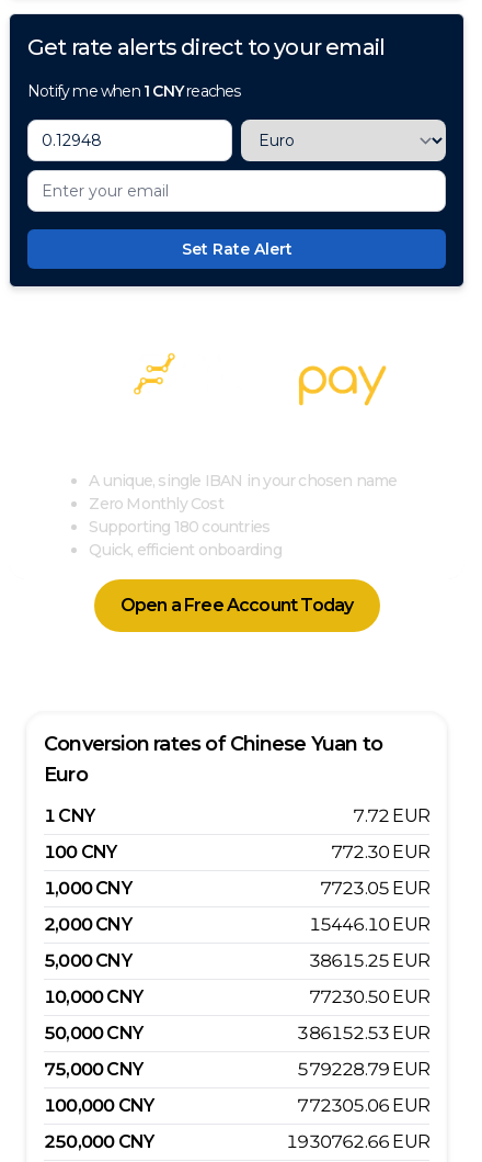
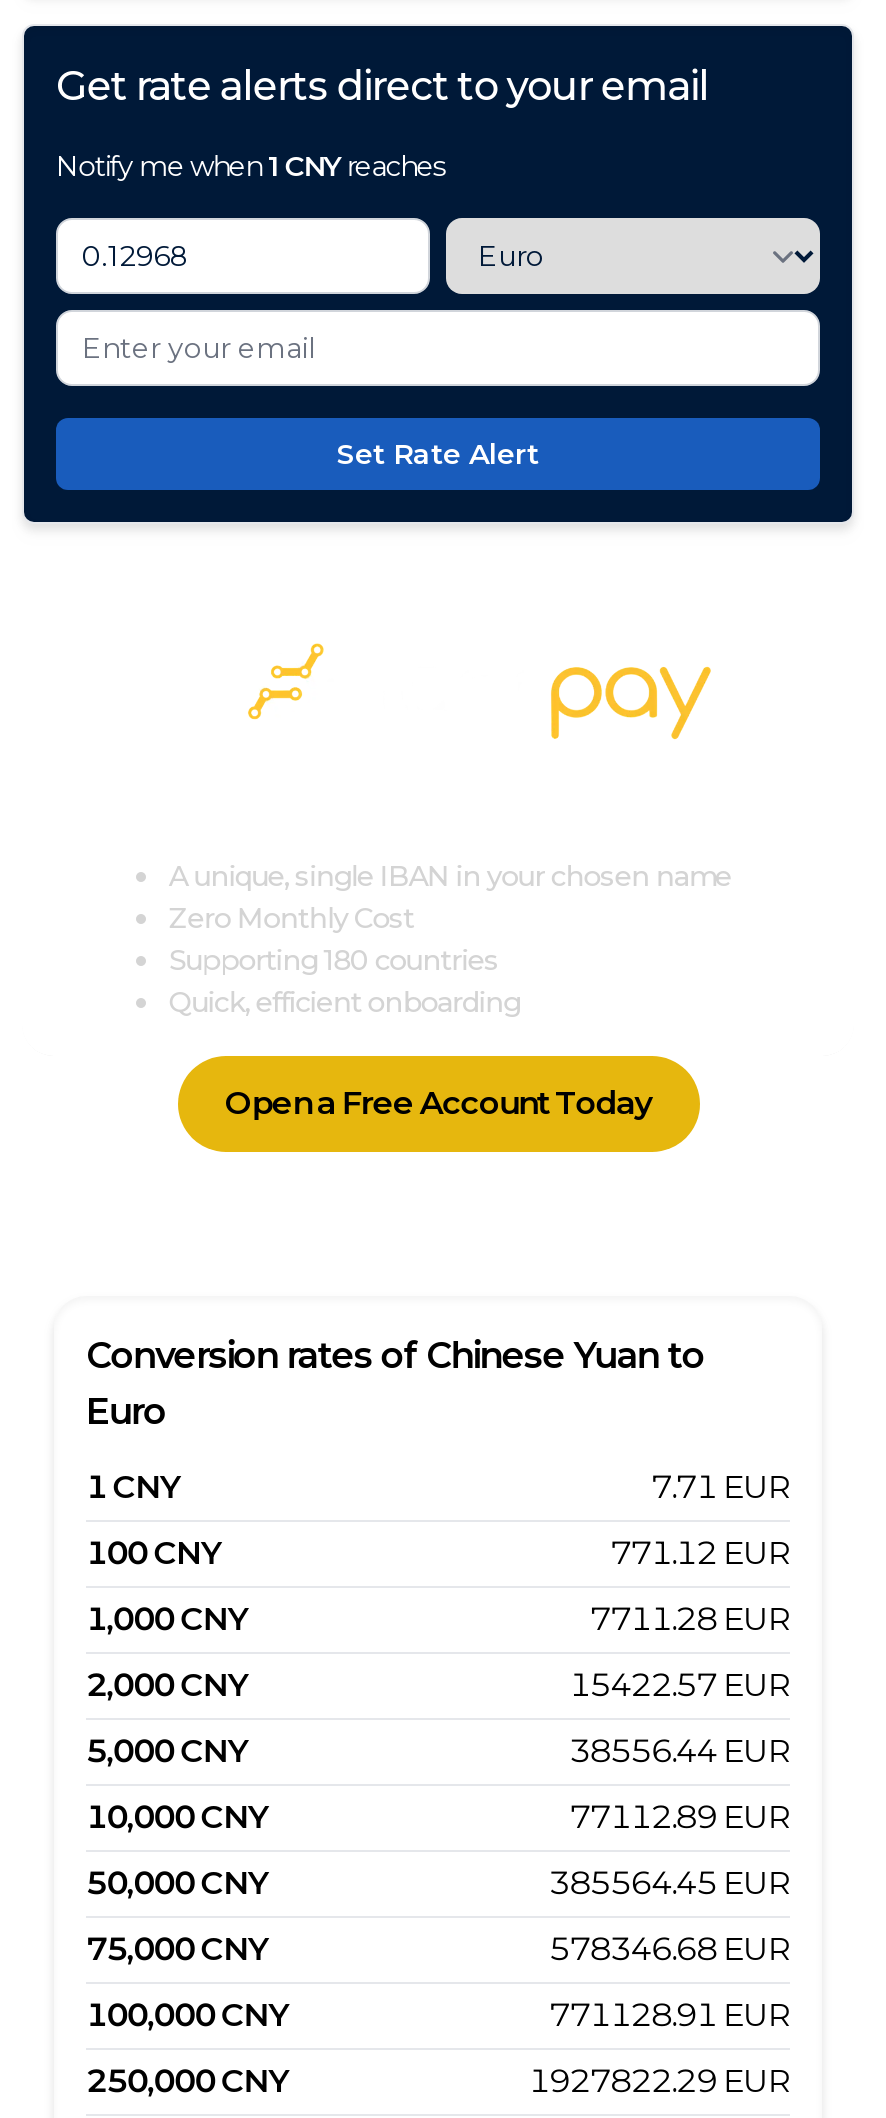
[353,805,429,826] 7.72 EUR -> [651,1468,790,1506] 7.71 EUR
[331,842,429,862] 772.30 EUR -> [610,1534,790,1572] 771.12 EUR
[320,878,429,899] 7723.05 EUR -> [590,1600,790,1638] 7711.28 EUR
[308,914,429,935] 15446.10 EUR -> [569,1666,790,1704] 15422.57 EUR
[308,950,429,971] 38615.25 EUR -> [569,1732,790,1770] 38556.44 EUR
[308,986,429,1007] 77230.50 EUR -> [569,1798,790,1836] 77112.89 EUR
[297,1023,429,1043] 386152.53 EUR -> [549,1864,790,1902] 385564.45 EUR
[297,1059,429,1080] 579228.79 EUR -> [549,1930,790,1968] 578346.68 EUR
[297,1095,429,1116] 772305.06 EUR -> [549,1996,790,2034] 771128.91 EUR
[286,1131,429,1152] 1930762.66 EUR -> [528,2062,790,2100] 1927822.29 EUR

